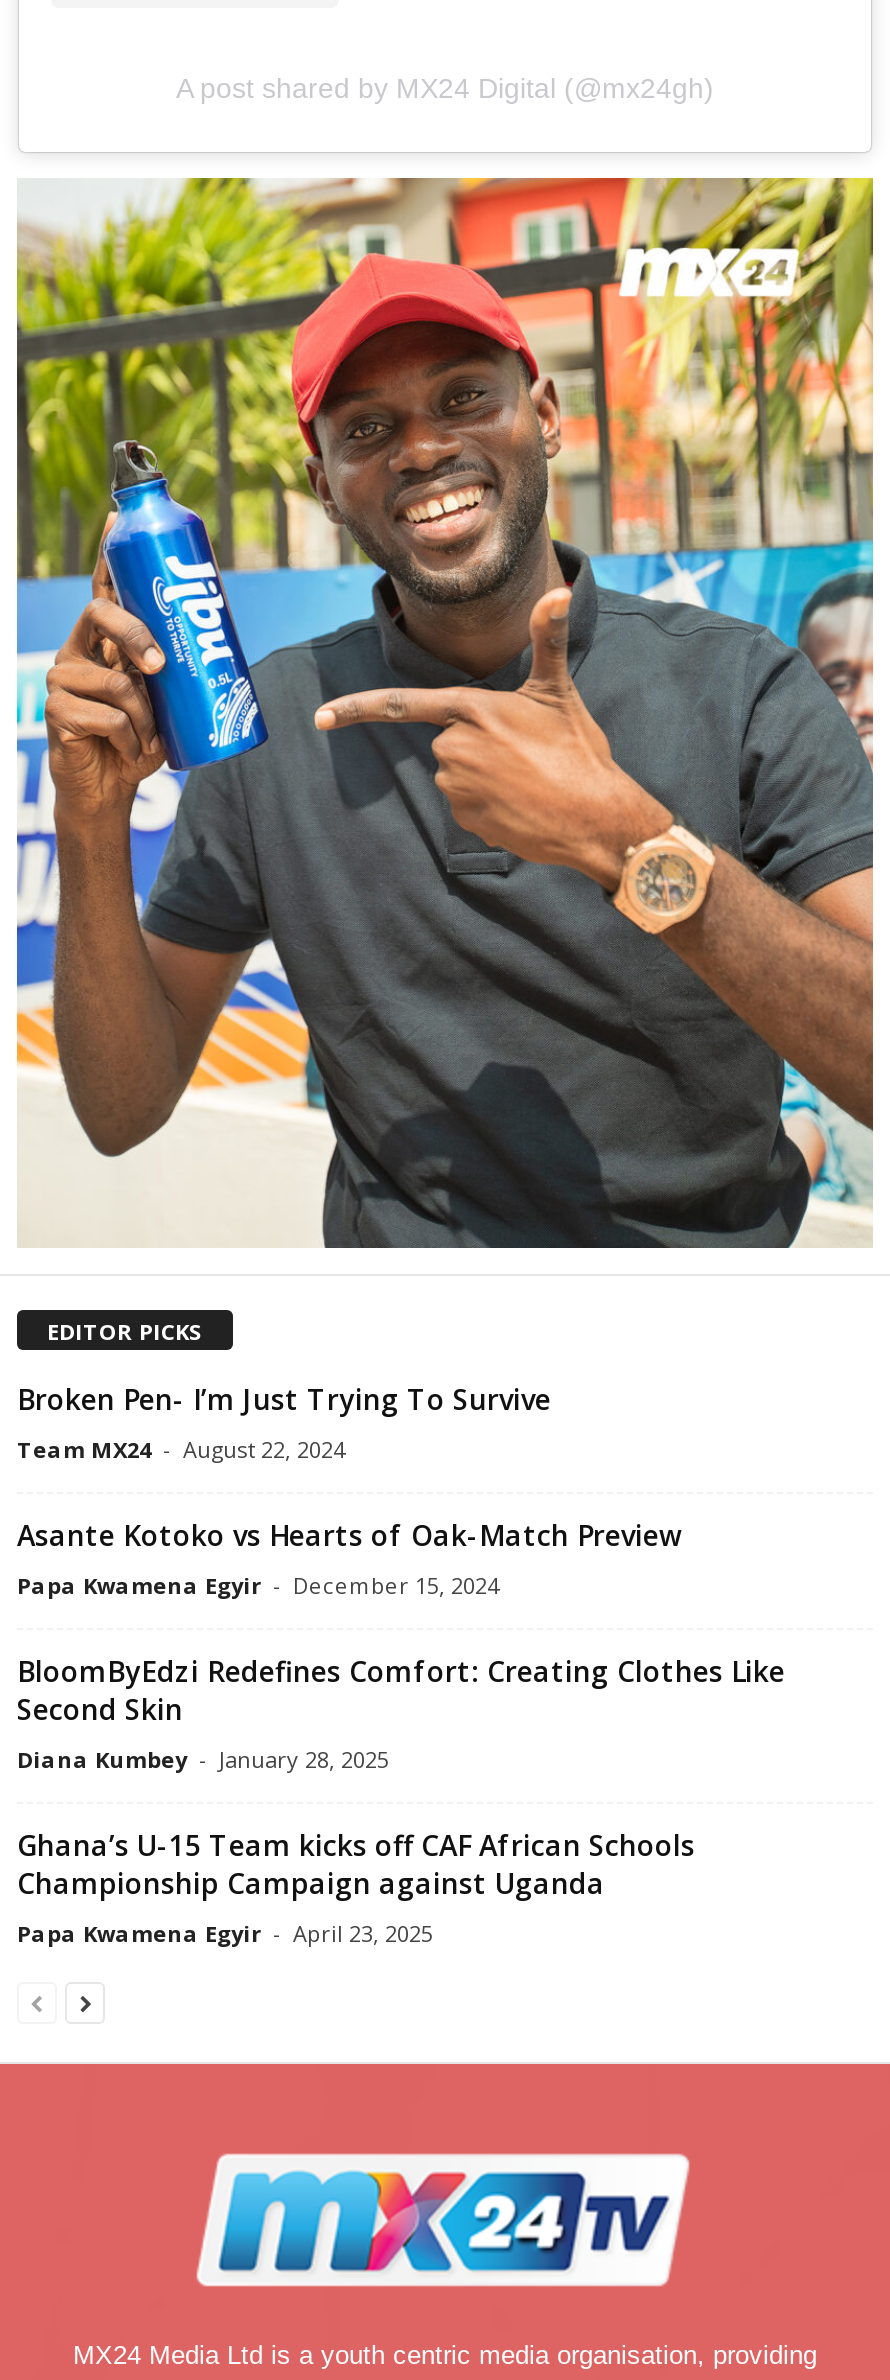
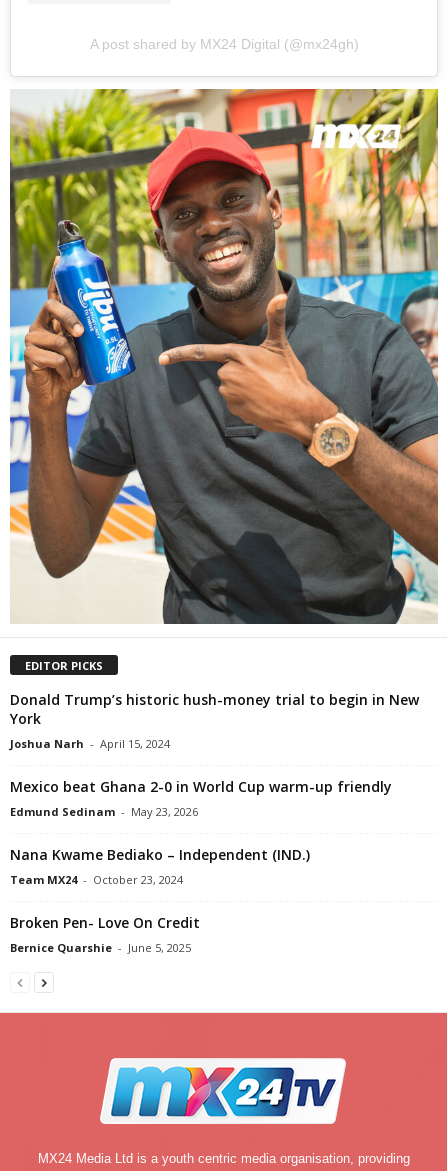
[17,1381,551,1465] Broken Pen- I’m Just Trying To Survive | Team MX24 - August 22, 2024 -> [10,690,419,751] Donald Trump’s historic hush-money trial to begin in New | York | Joshua Narh - April 15, 2024
[17,1517,681,1601] Asante Kotoko vs Hearts of Oak-Match Preview | Papa Kwamena Egyir - December 15, 2024 -> [10,777,392,819] Mexico beat Ghana 2-0 in World Cup warm-up friendly | Edmund Sedinam - May 23, 2026
[17,1653,785,1775] BloomByEdzi Redefines Comfort: Creating Clothes Like | Second Skin | Diana Kumbey - January 28, 2025 -> [10,845,310,887] Nana Kwame Bediako – Independent (IND.) | Team MX24 - October 23, 2024
[17,1827,695,1949] Ghana’s U-15 Team kicks off CAF African Schools | Championship Campaign against Uganda | Papa Kwamena Egyir - April 23, 2025 -> [10,913,200,955] Broken Pen- Love On Credit | Bernice Quarshie - June 5, 2025

